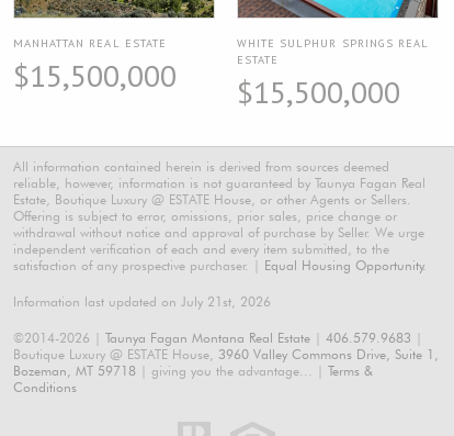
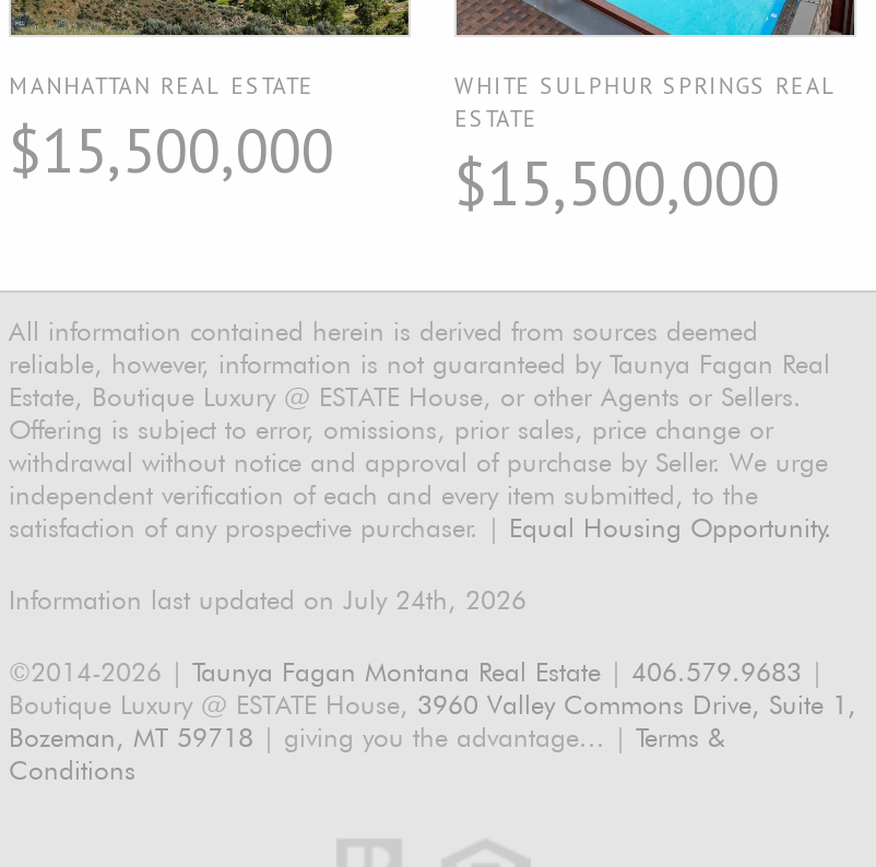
[13,293,271,310] Information last updated on July 21st, 2026 -> [9,583,526,616] Information last updated on July 24th, 2026

